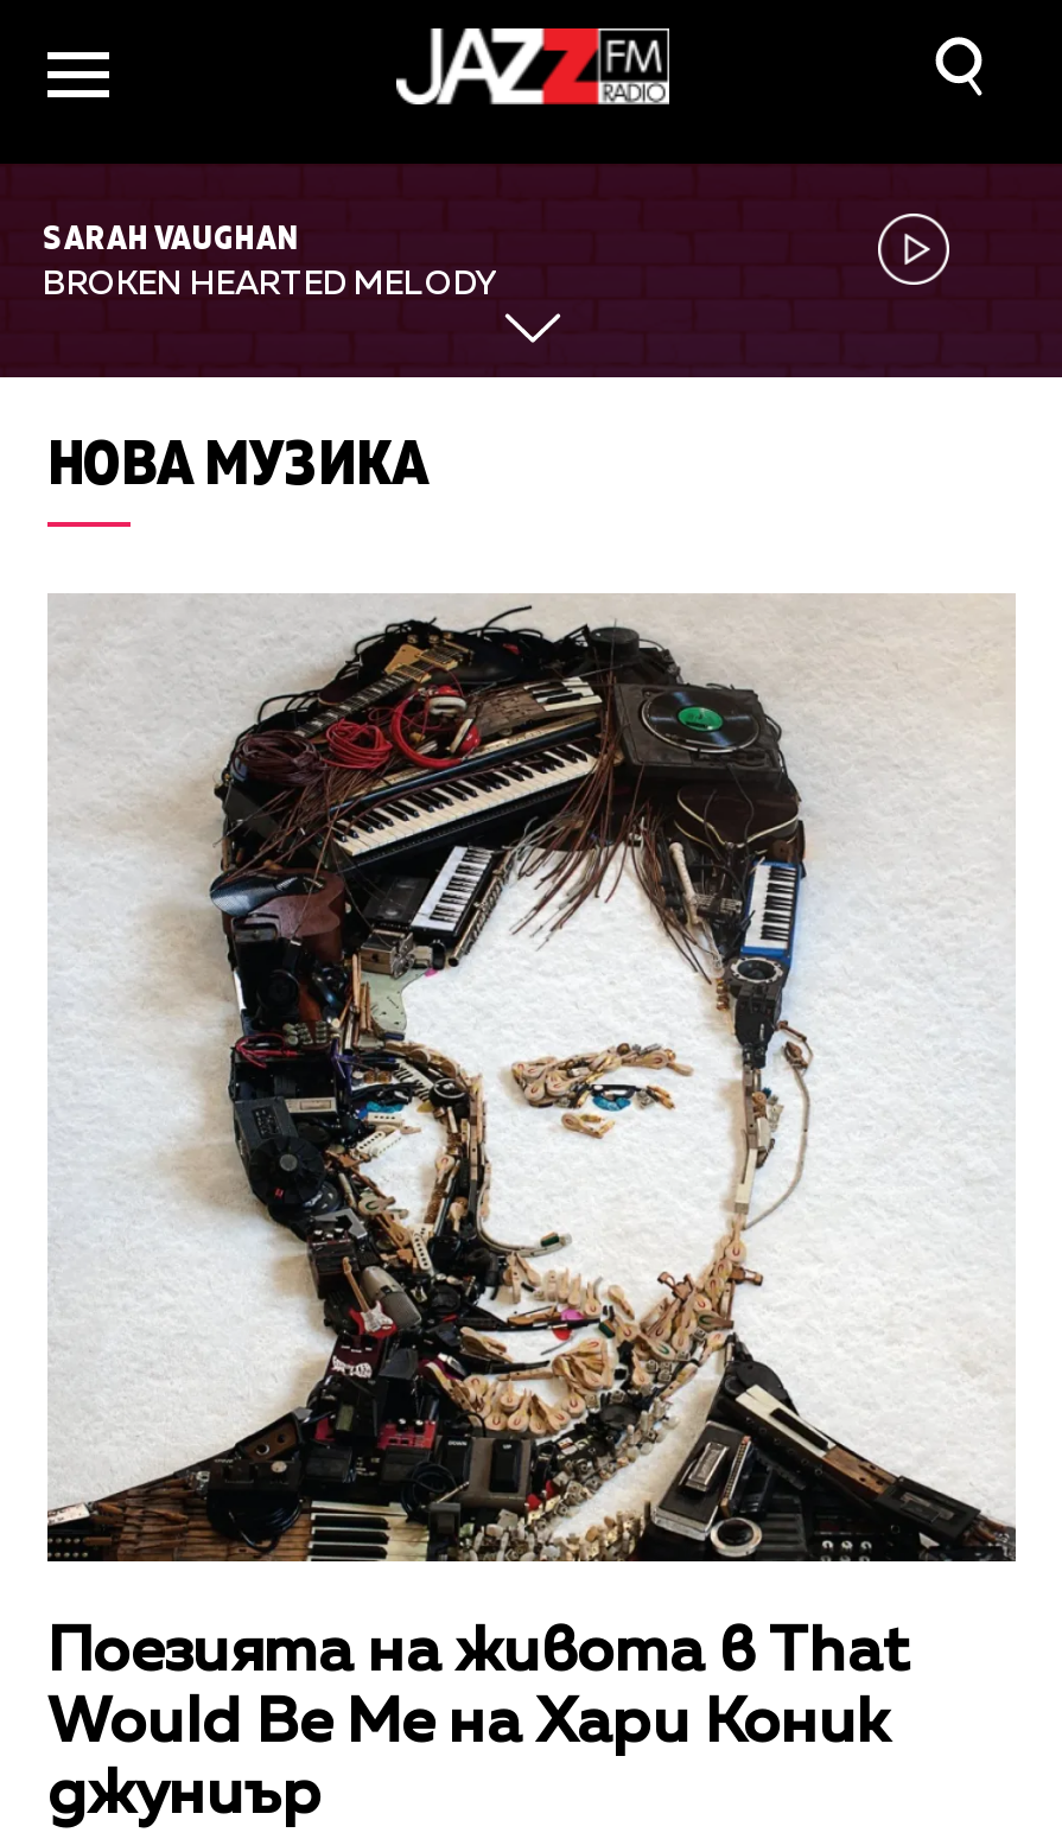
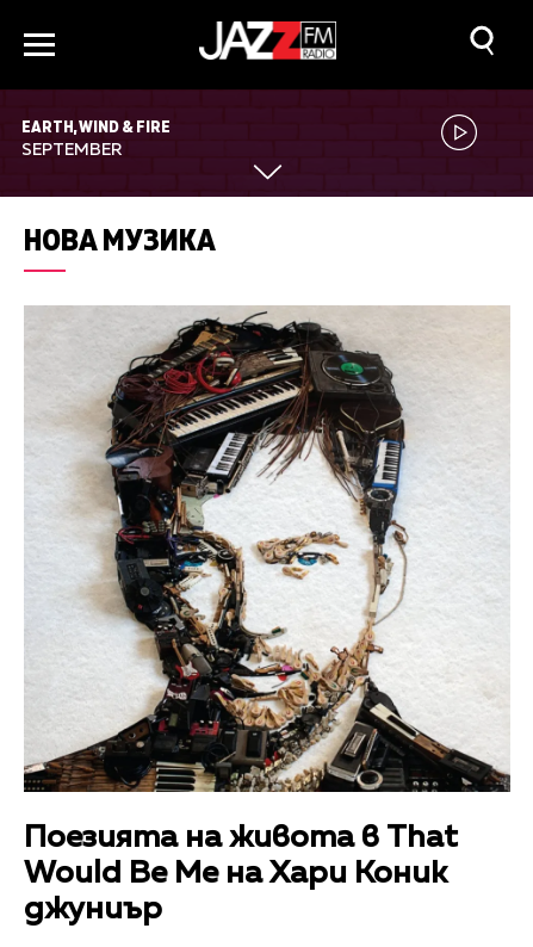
[43,217,496,302] SARAH VAUGHAN | BROKEN HEARTED MELODY -> [21,116,171,159] EARTH, WIND & FIRE | SEPTEMBER

